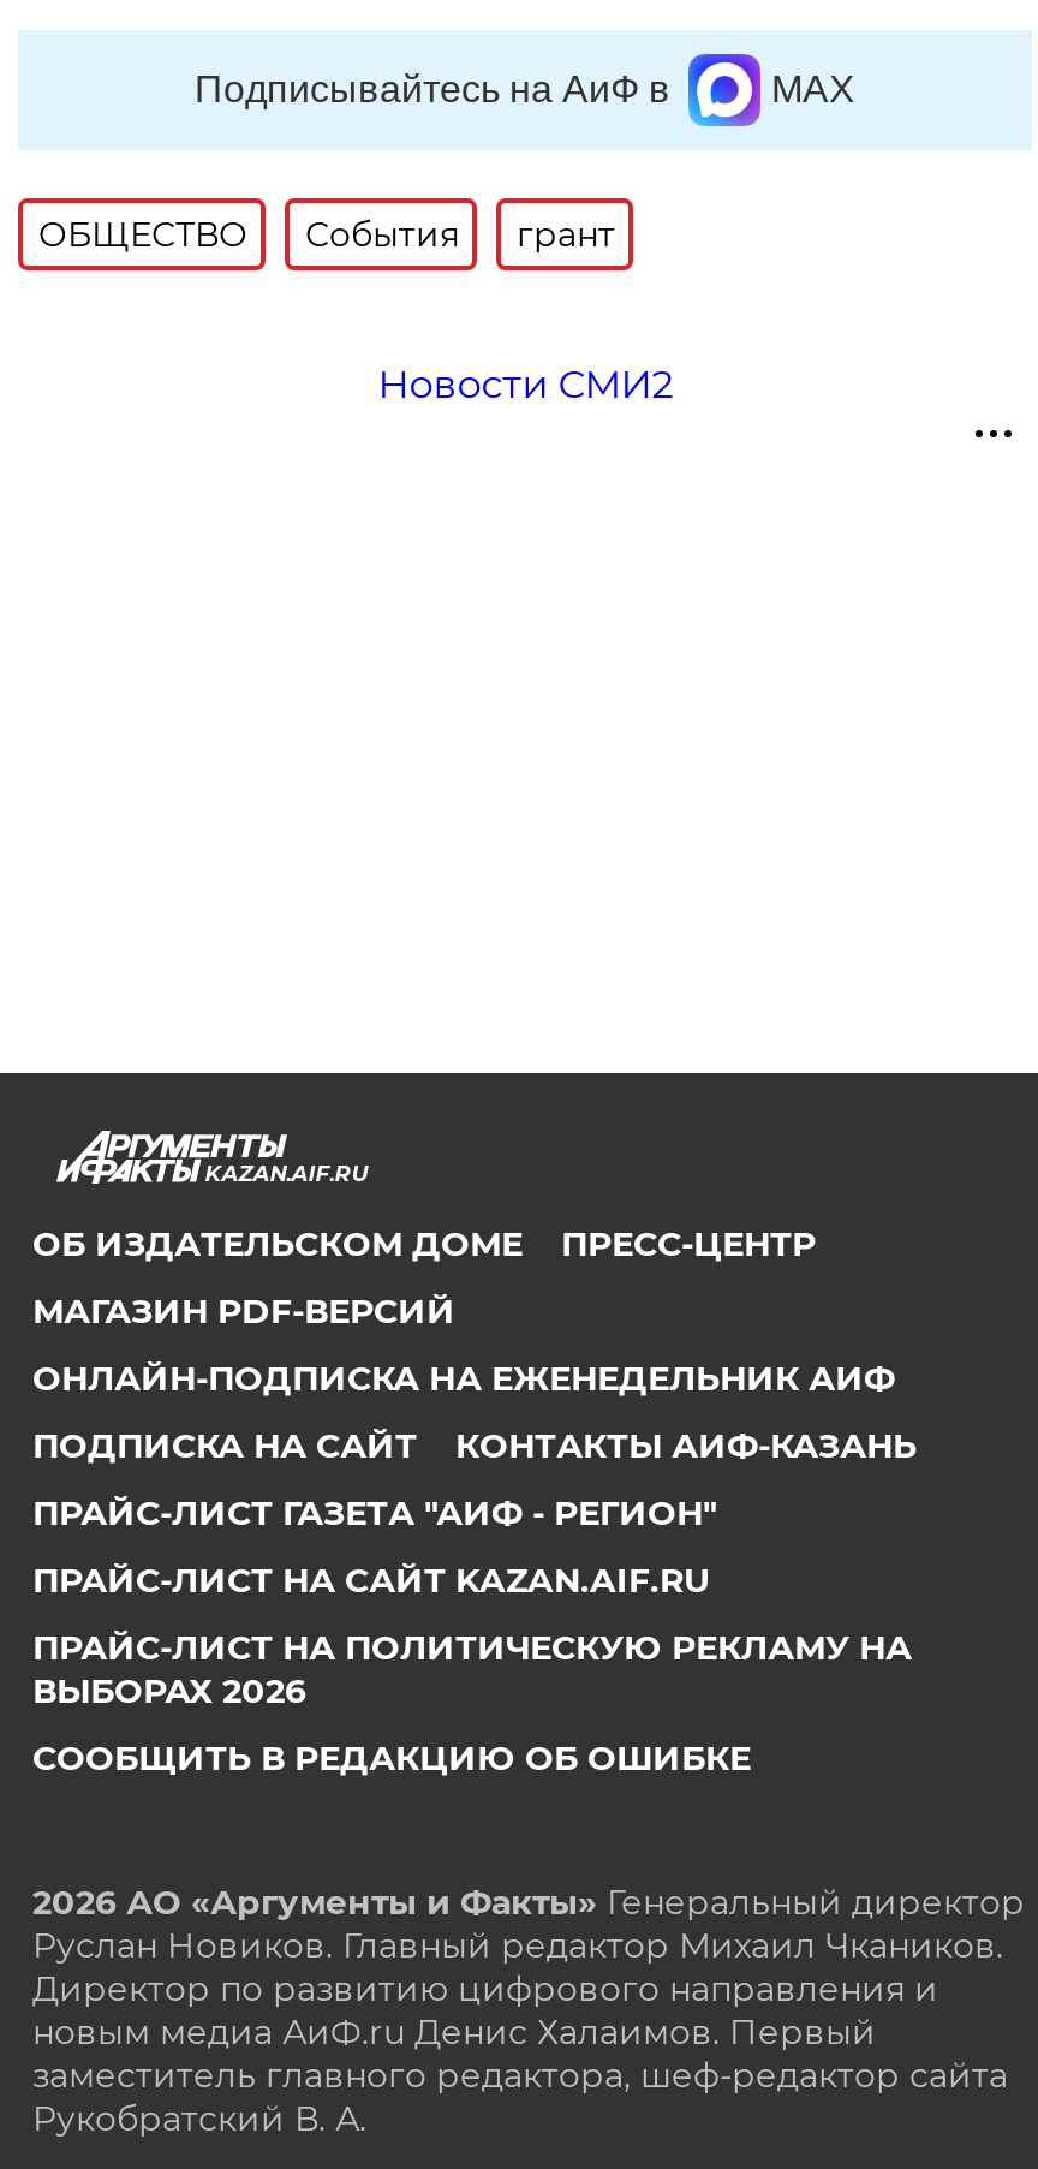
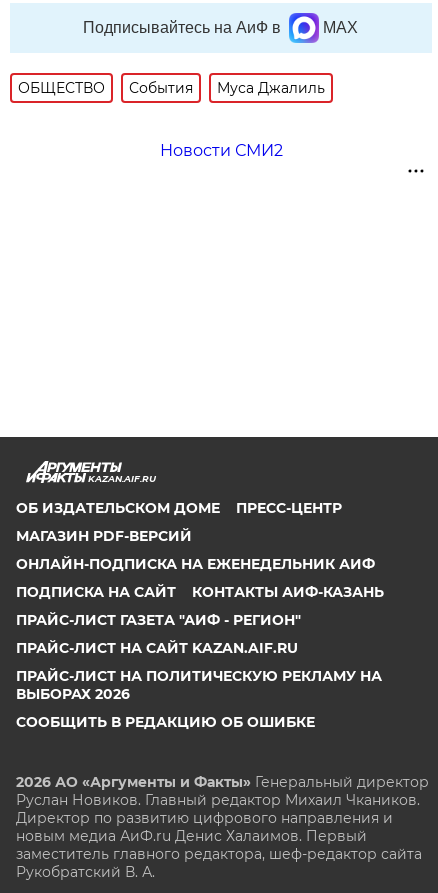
[516,213,615,256] грант -> [217,79,325,97] Муса Джалиль

